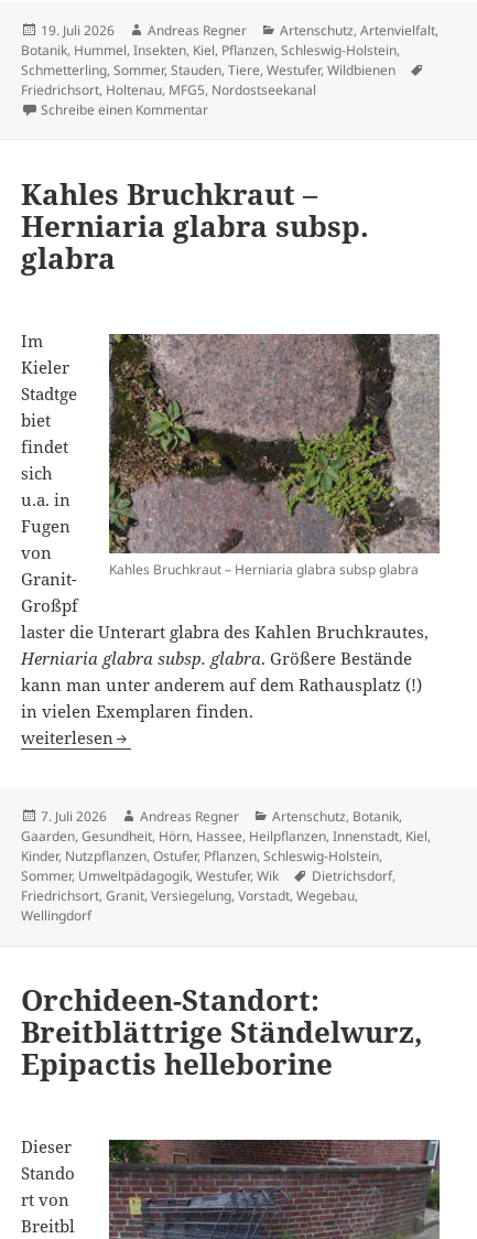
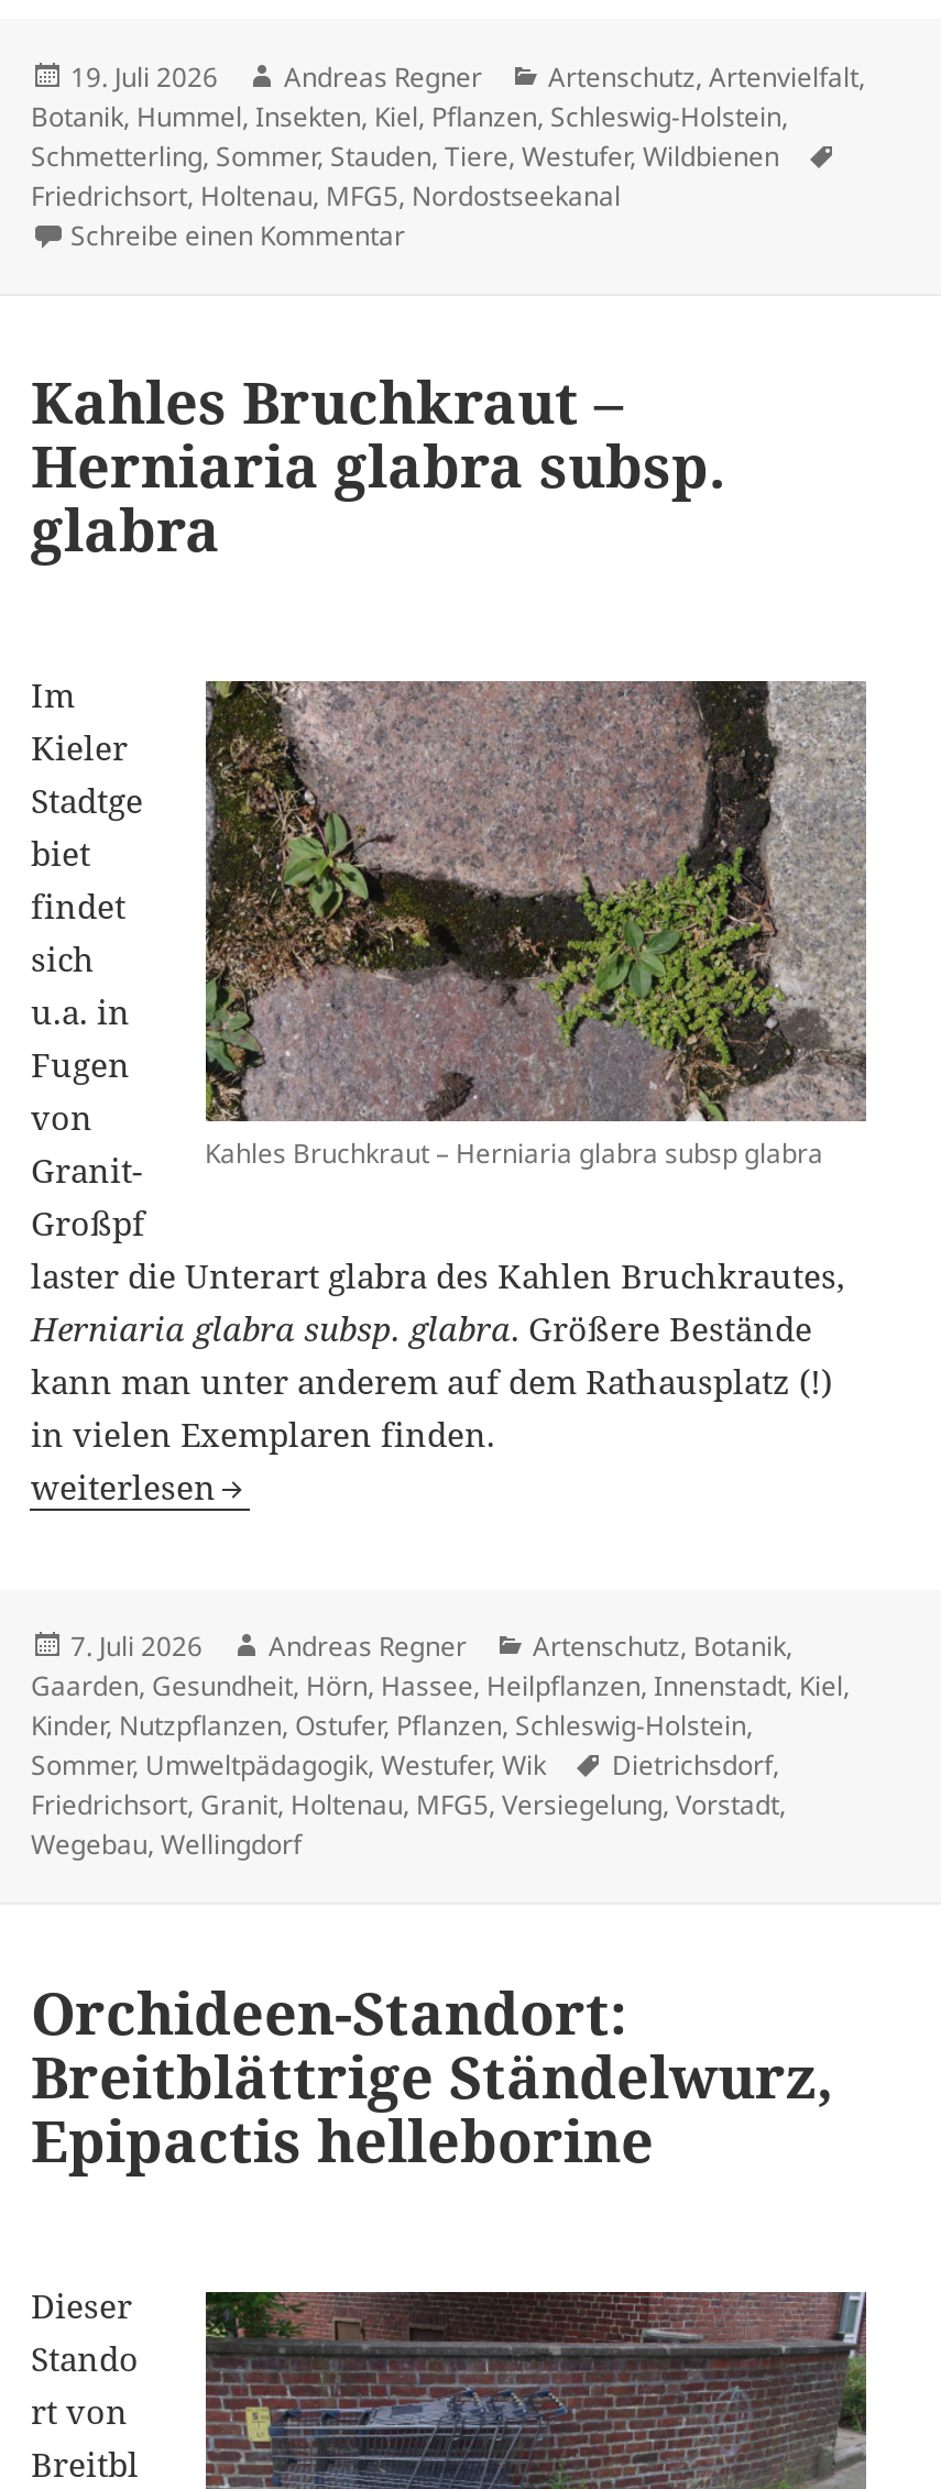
[21,887,359,925] Friedrichsort, Granit, Versiegelung, Vorstadt, Wegebau, | Wellingdorf -> [31,1785,786,1862] Friedrichsort, Granit, Holtenau, MFG5, Versiegelung, Vorstadt, | Wegebau, Wellingdorf

